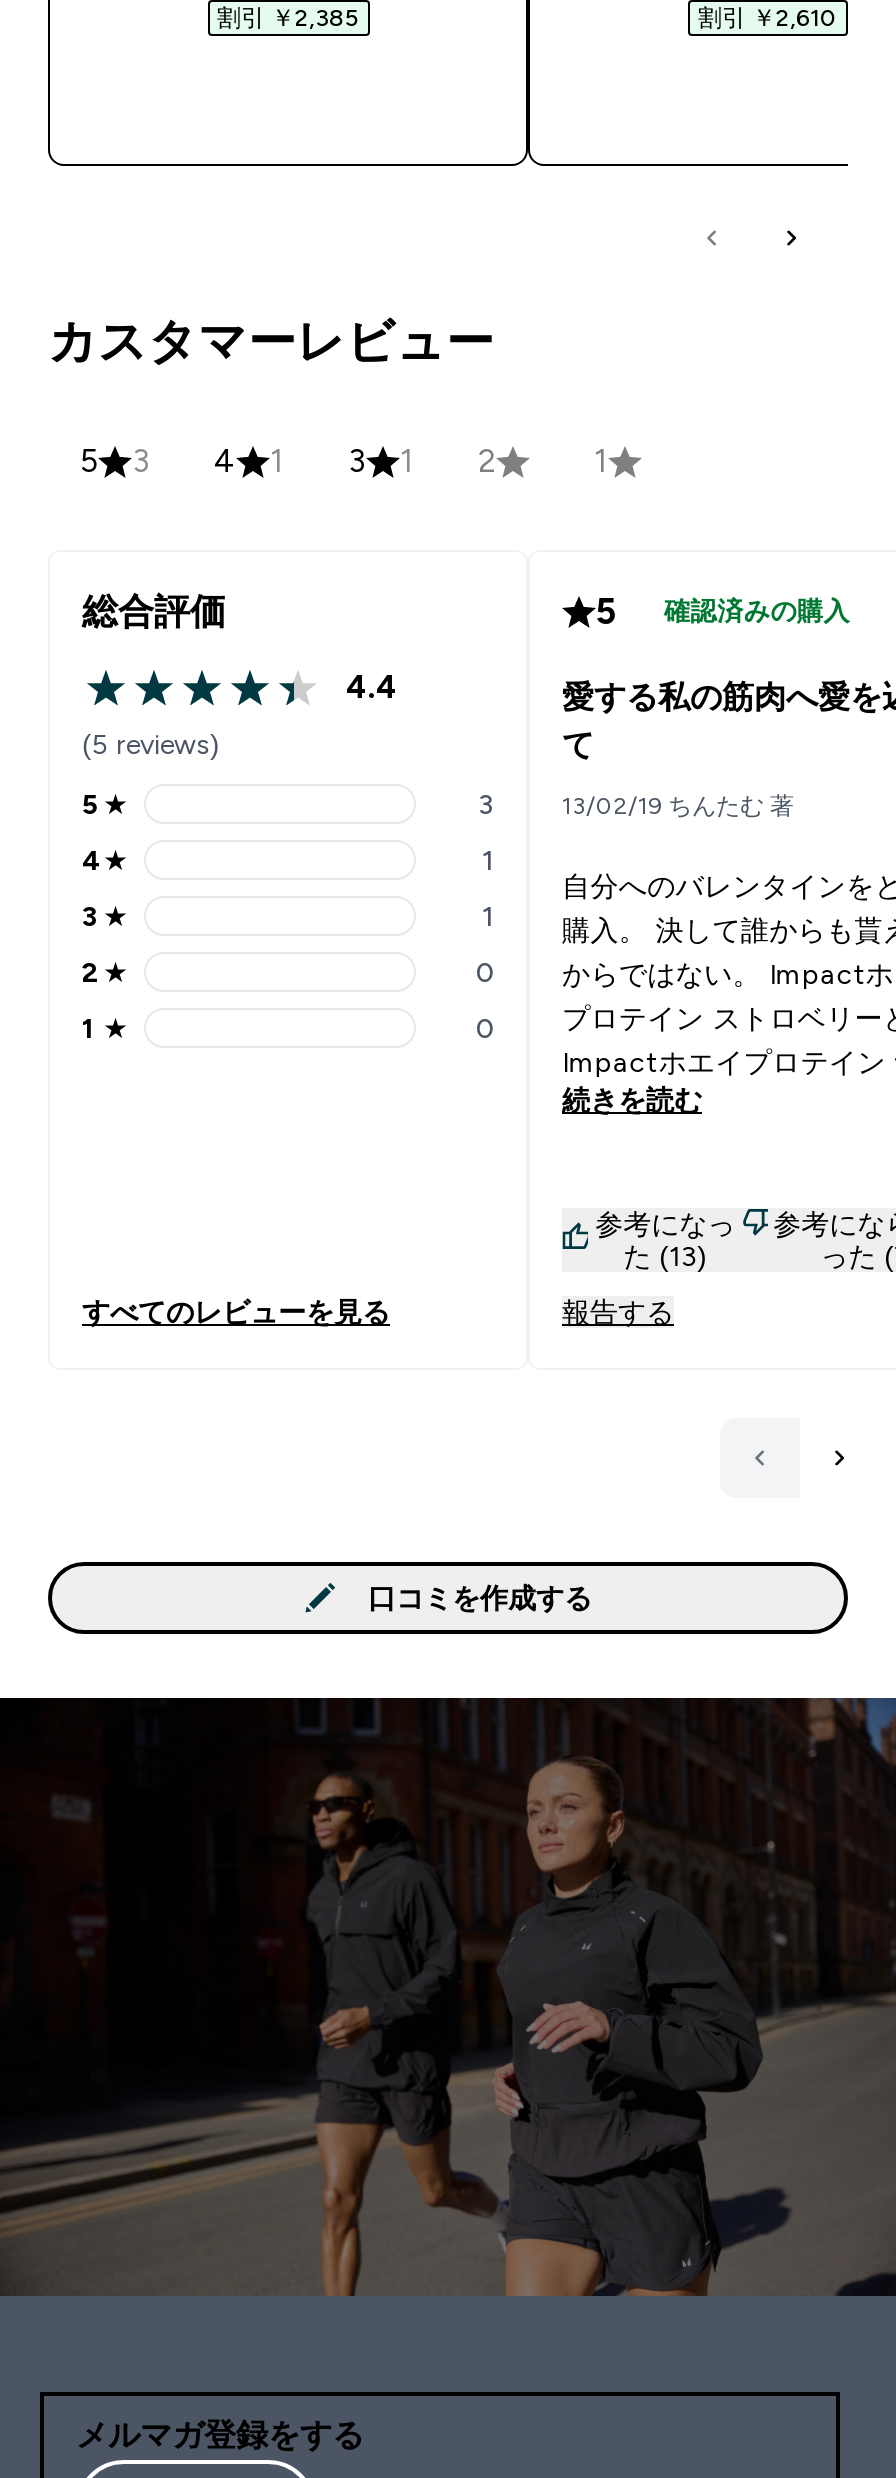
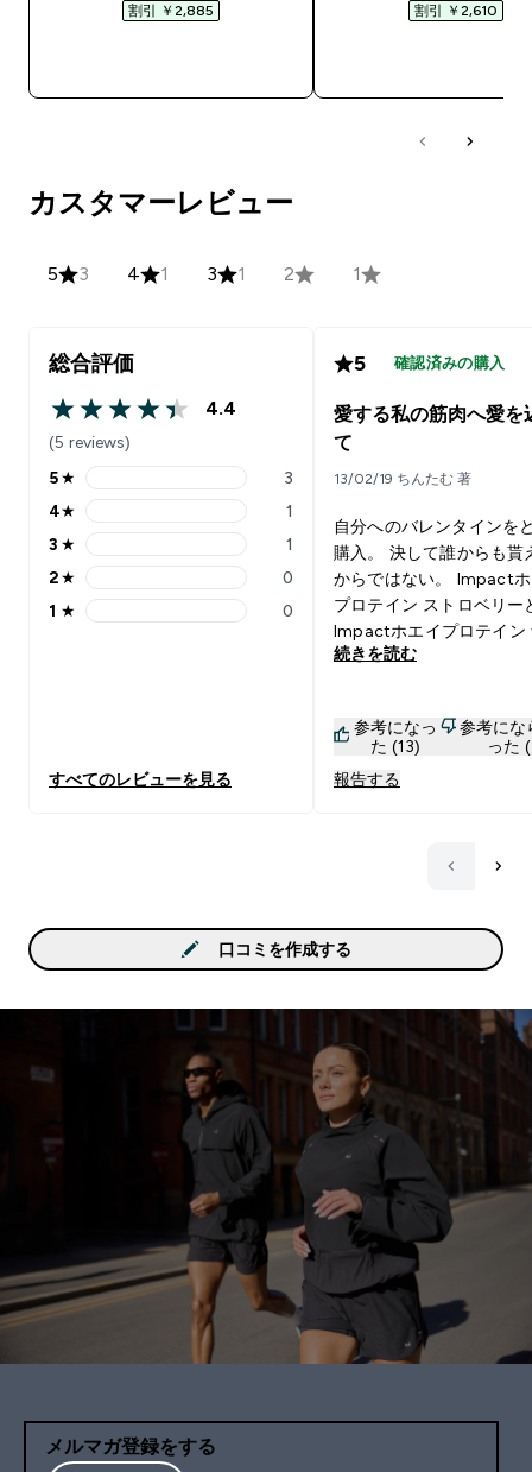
[217,3,359,31] 割引 ￥2,385 -> [128,2,214,19] 割引 ￥2,885

